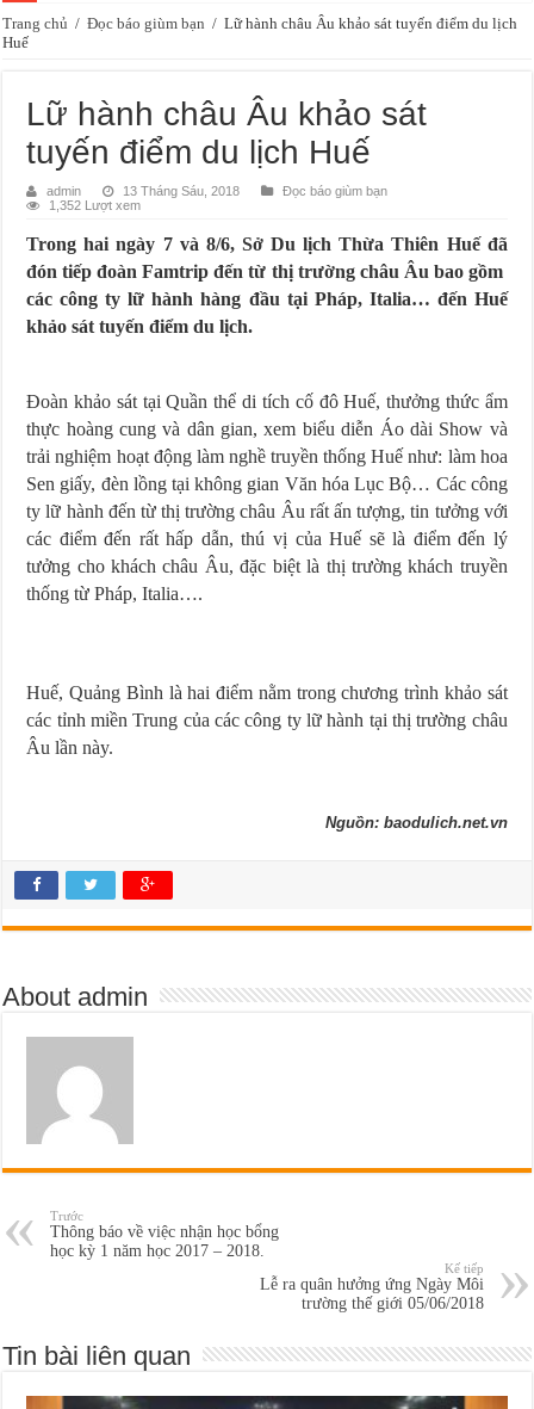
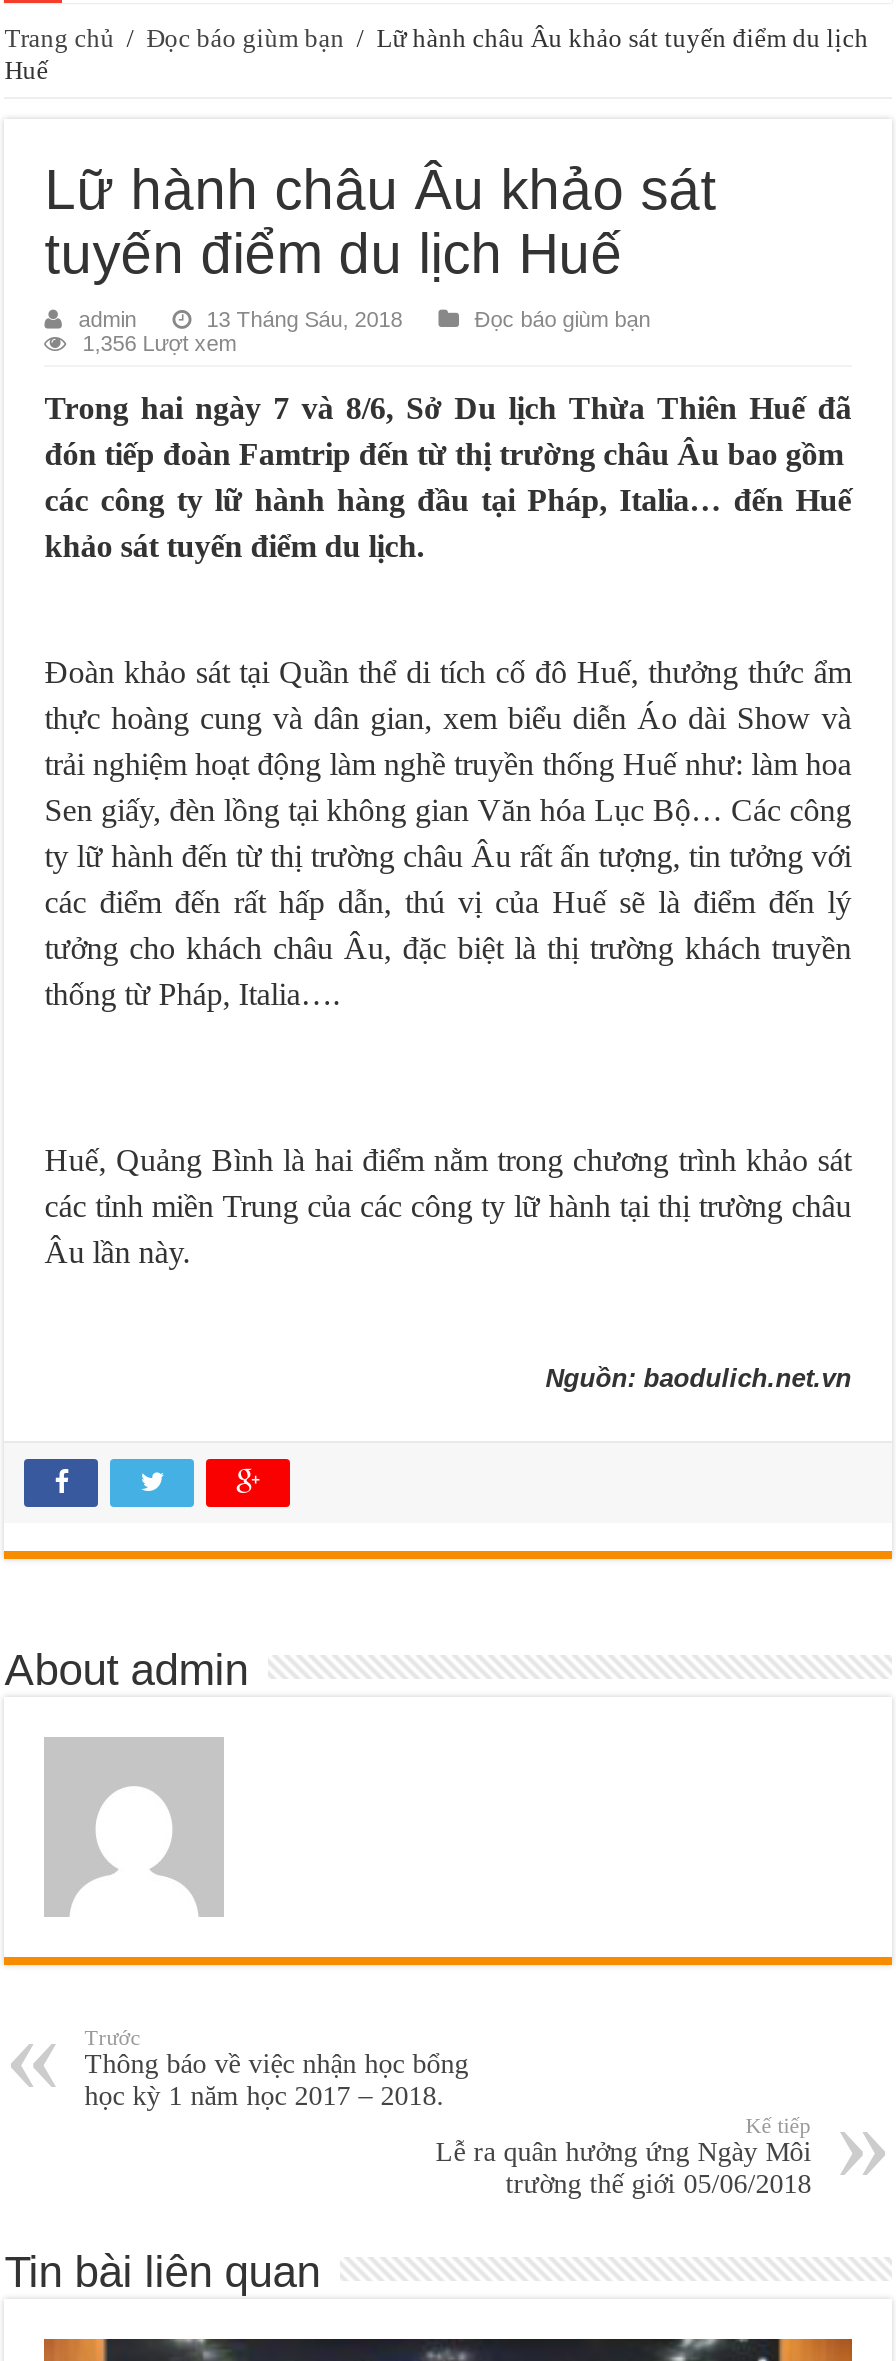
[49,197,141,212] 1,352 Lượt xem -> [82,330,236,354] 1,356 Lượt xem

